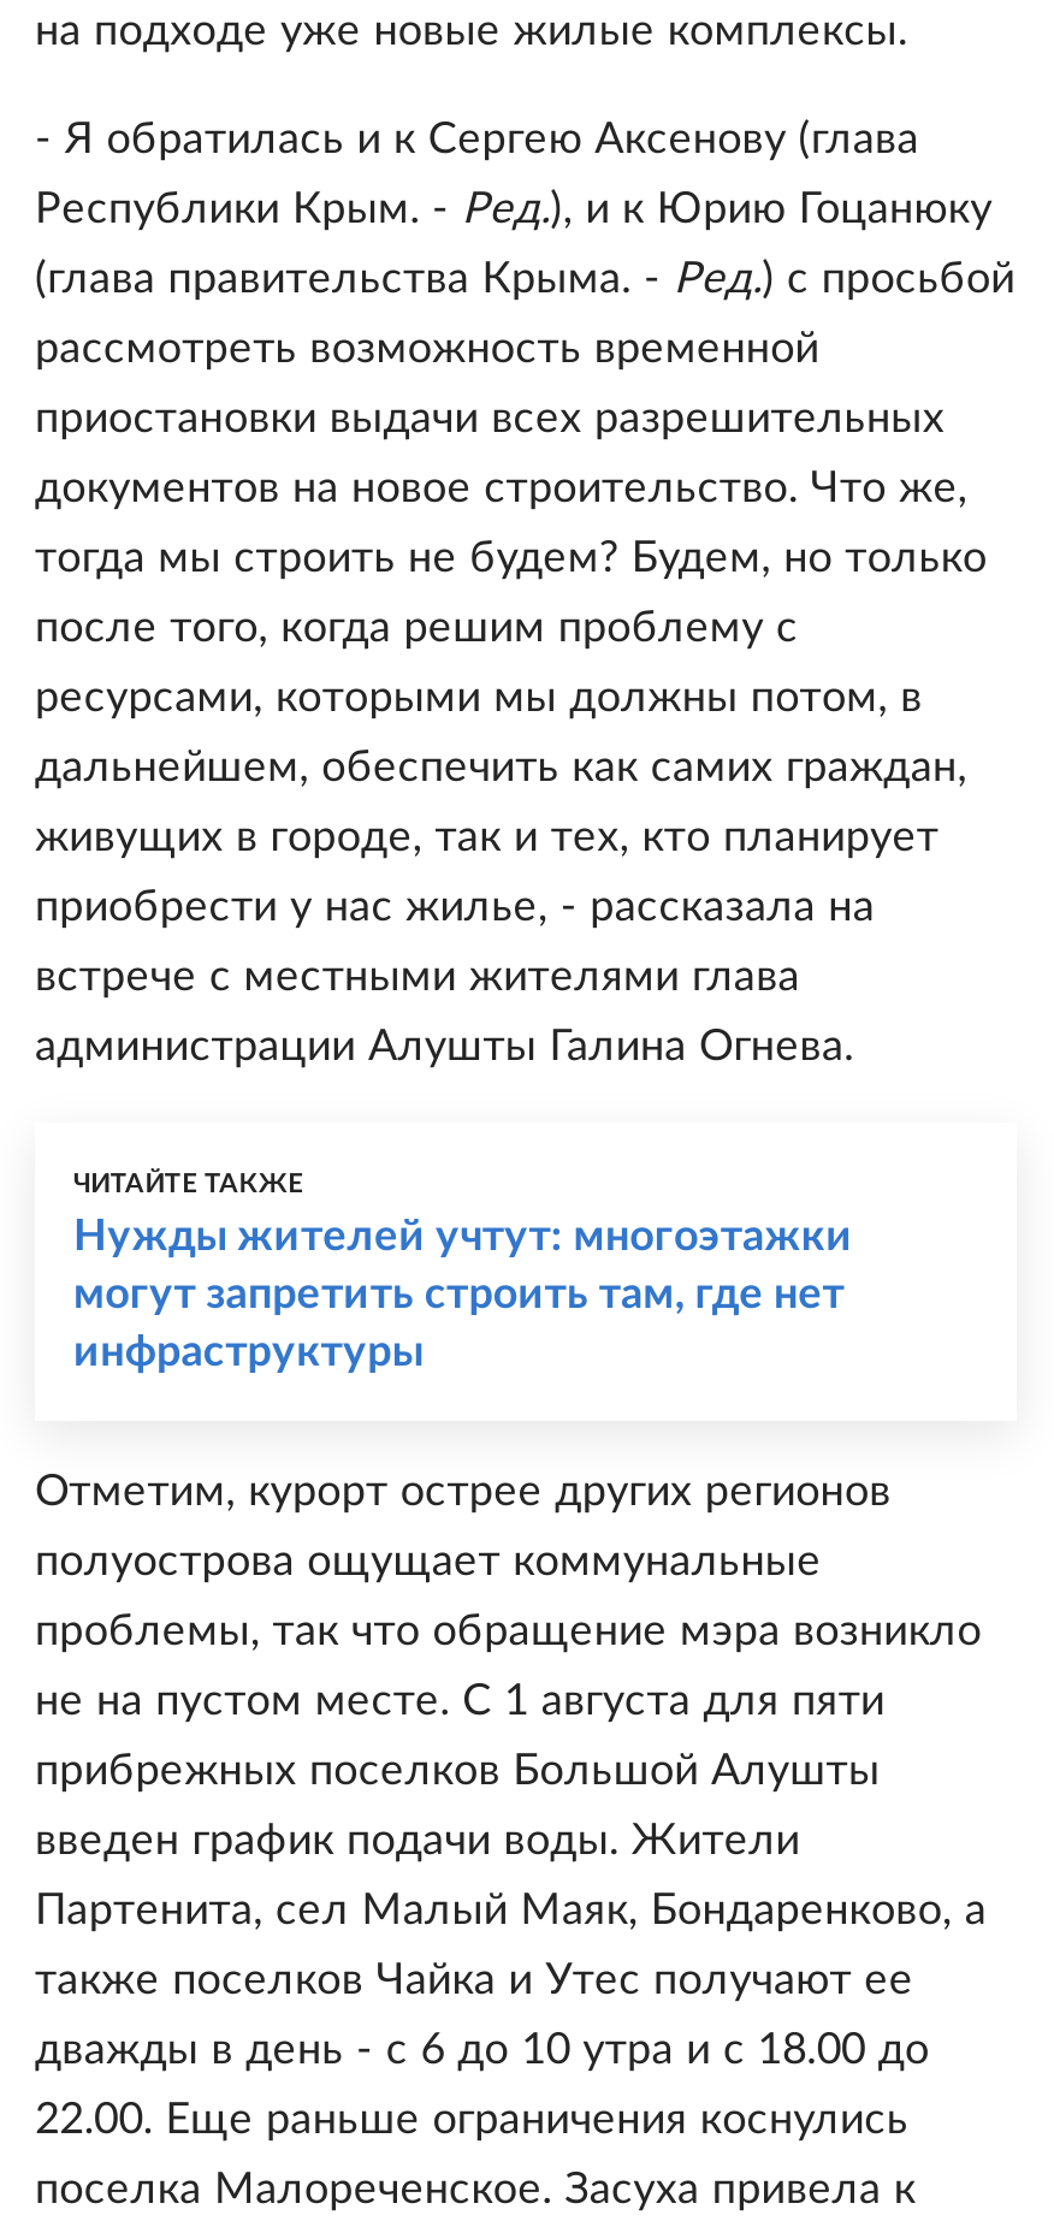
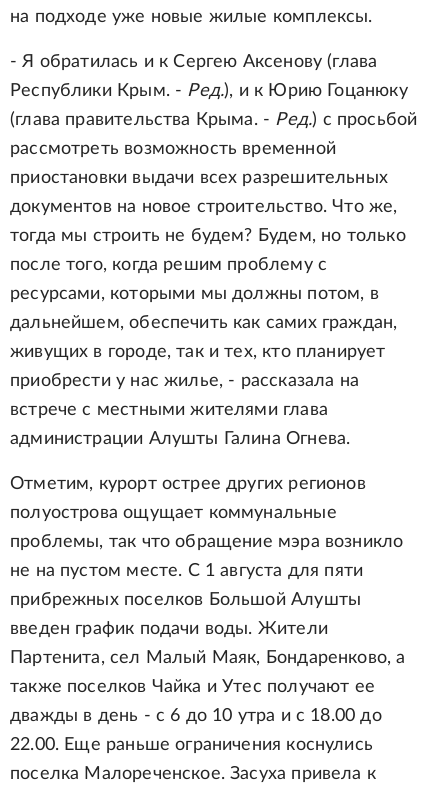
[73,1171,853,1375] ЧИТАЙТЕ ТАКЖЕ | Нужды жителей учтут: многоэтажки | могут запретить строить там, где нет | инфраструктуры -> none

